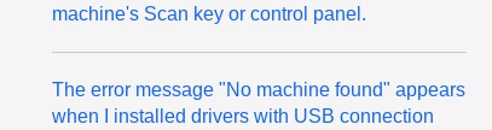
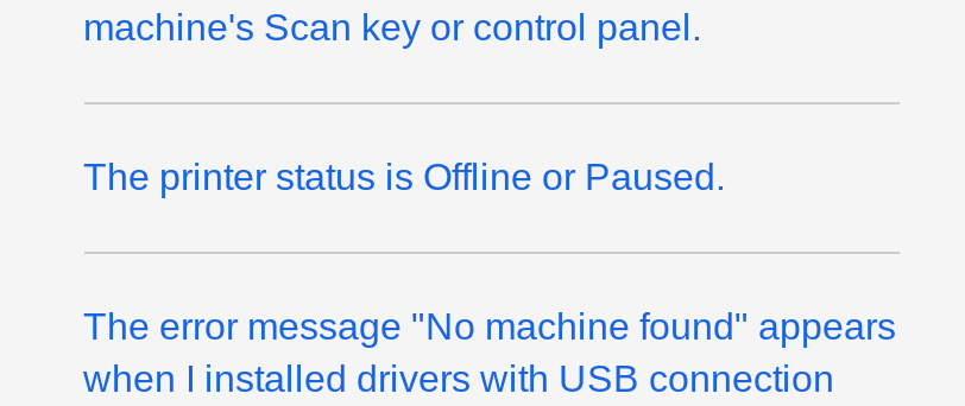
none -> [83,157,725,197] The printer status is Offline or Paused.

